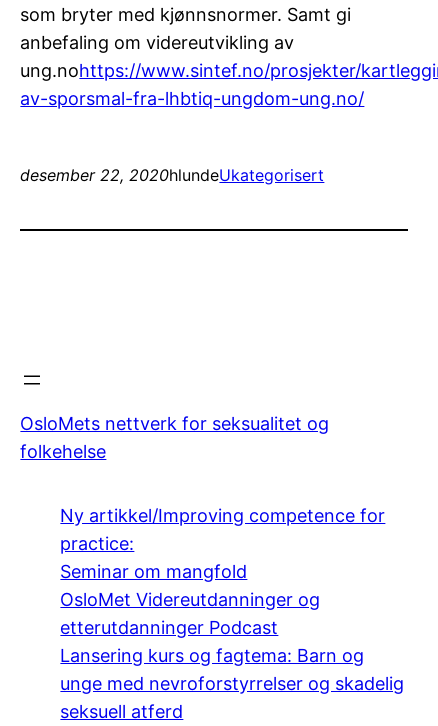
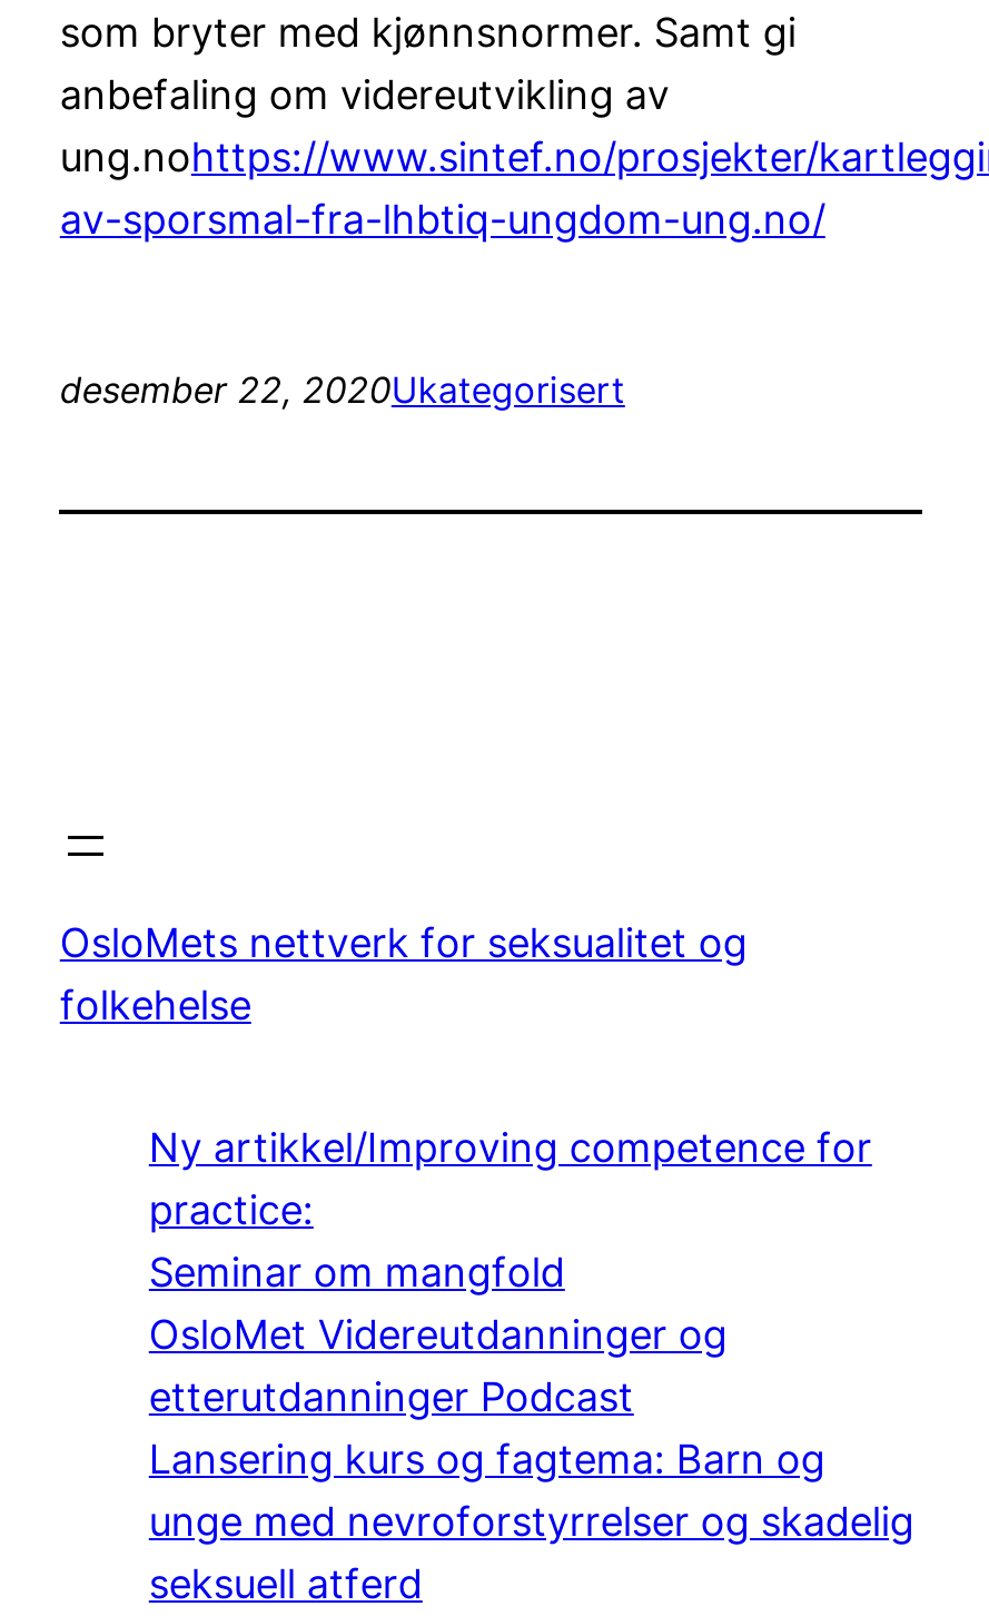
[20,165,324,185] desember 22, 2020hlundeUkategorisert -> [60,367,625,411] desember 22, 2020Ukategorisert

